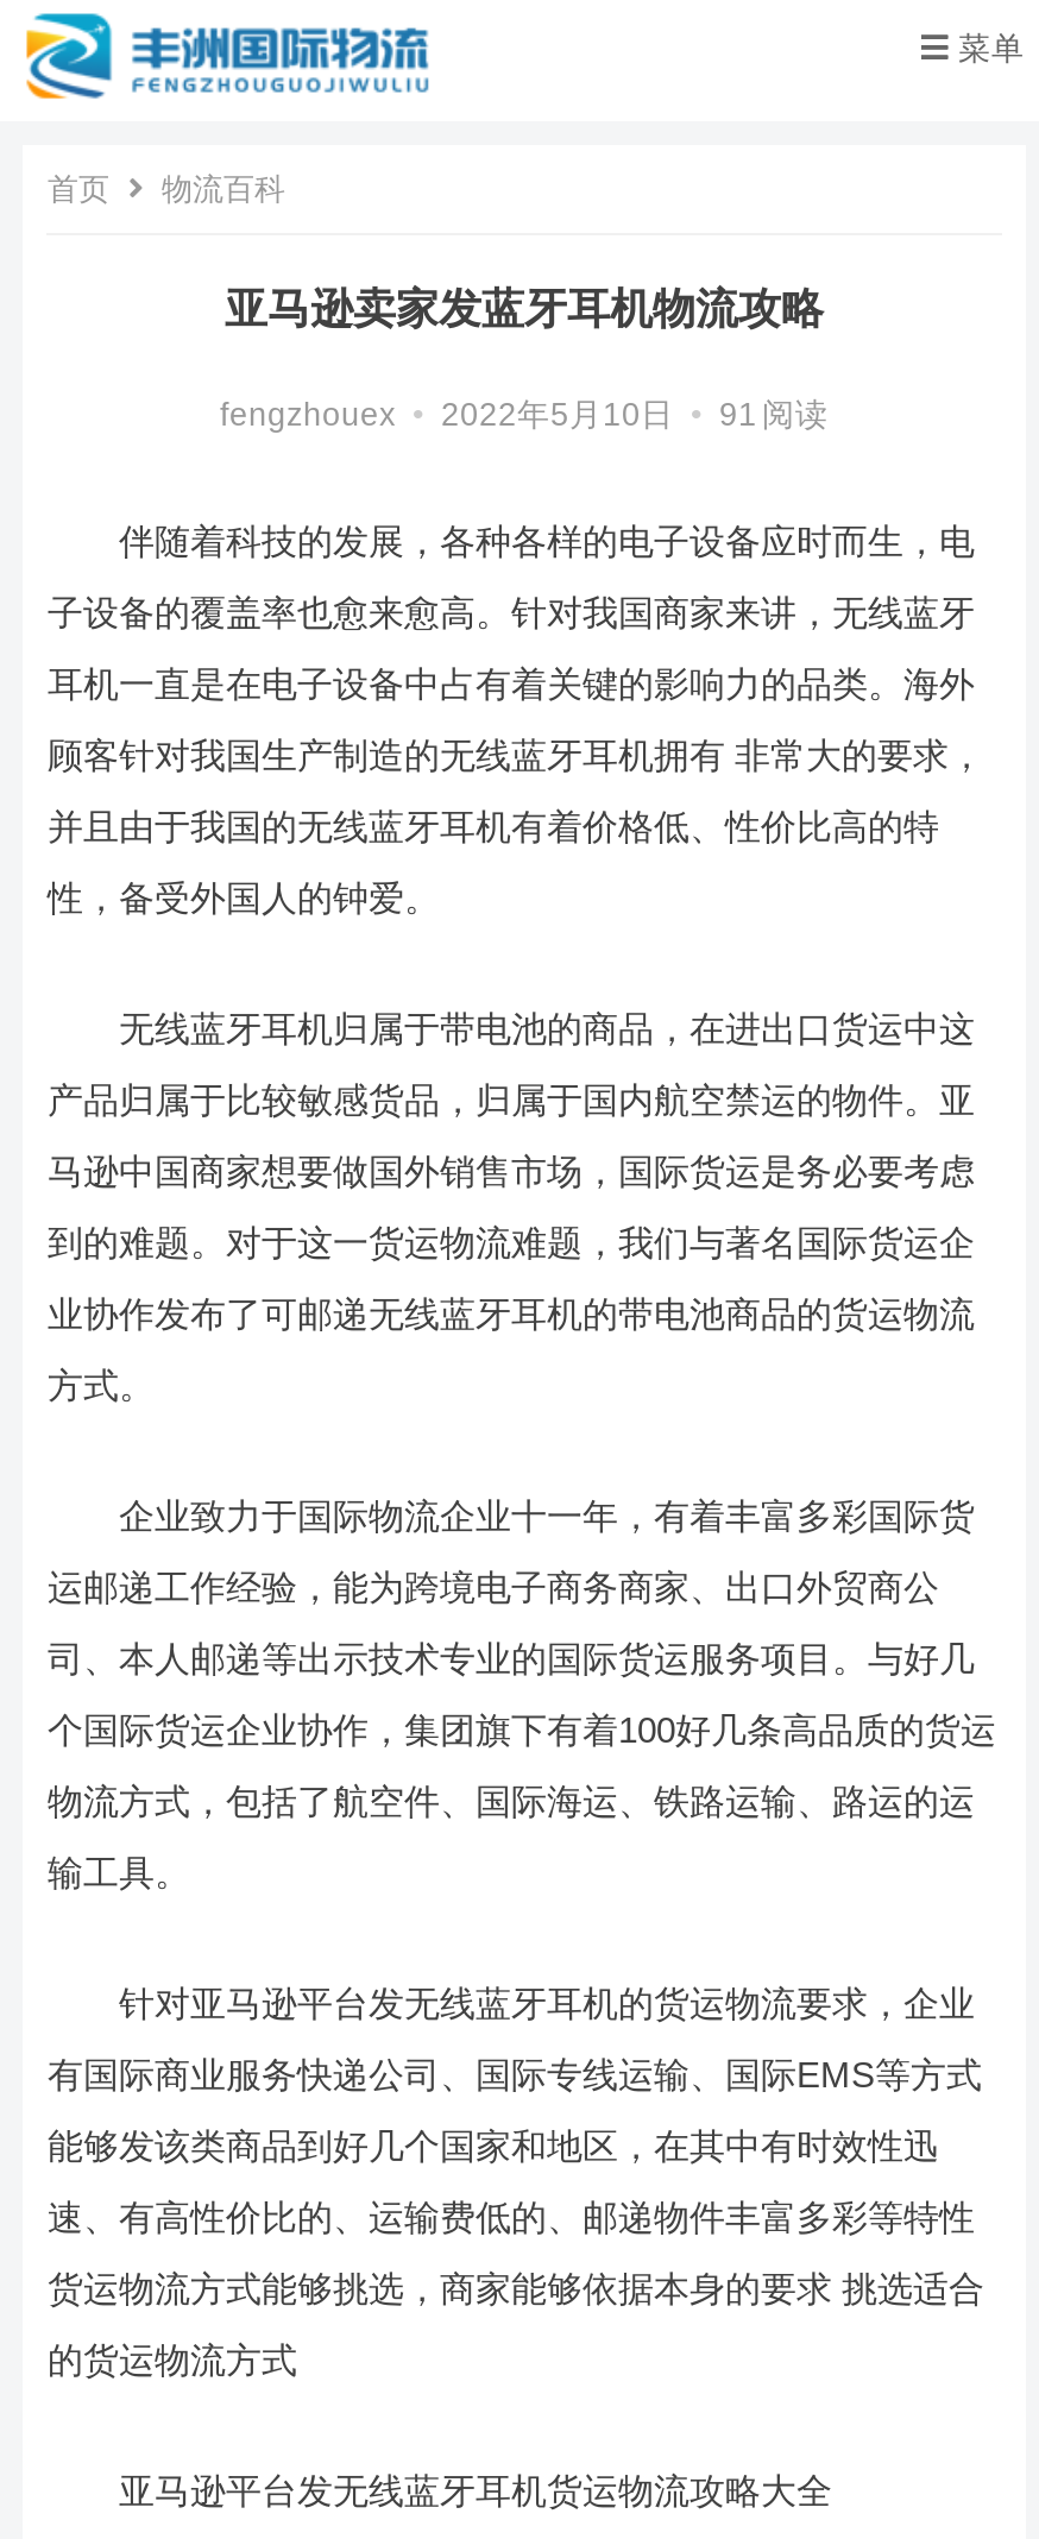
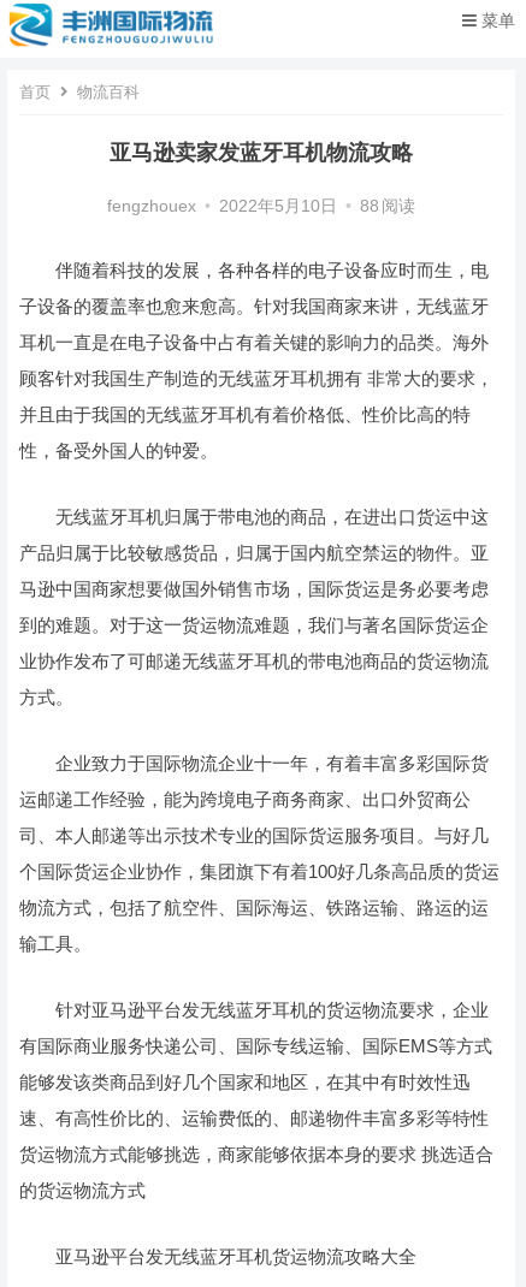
[220,397,829,433] fengzhouex • 2022年5月10日 • 91 阅读 -> [107,197,415,215] fengzhouex • 2022年5月10日 • 88 阅读

